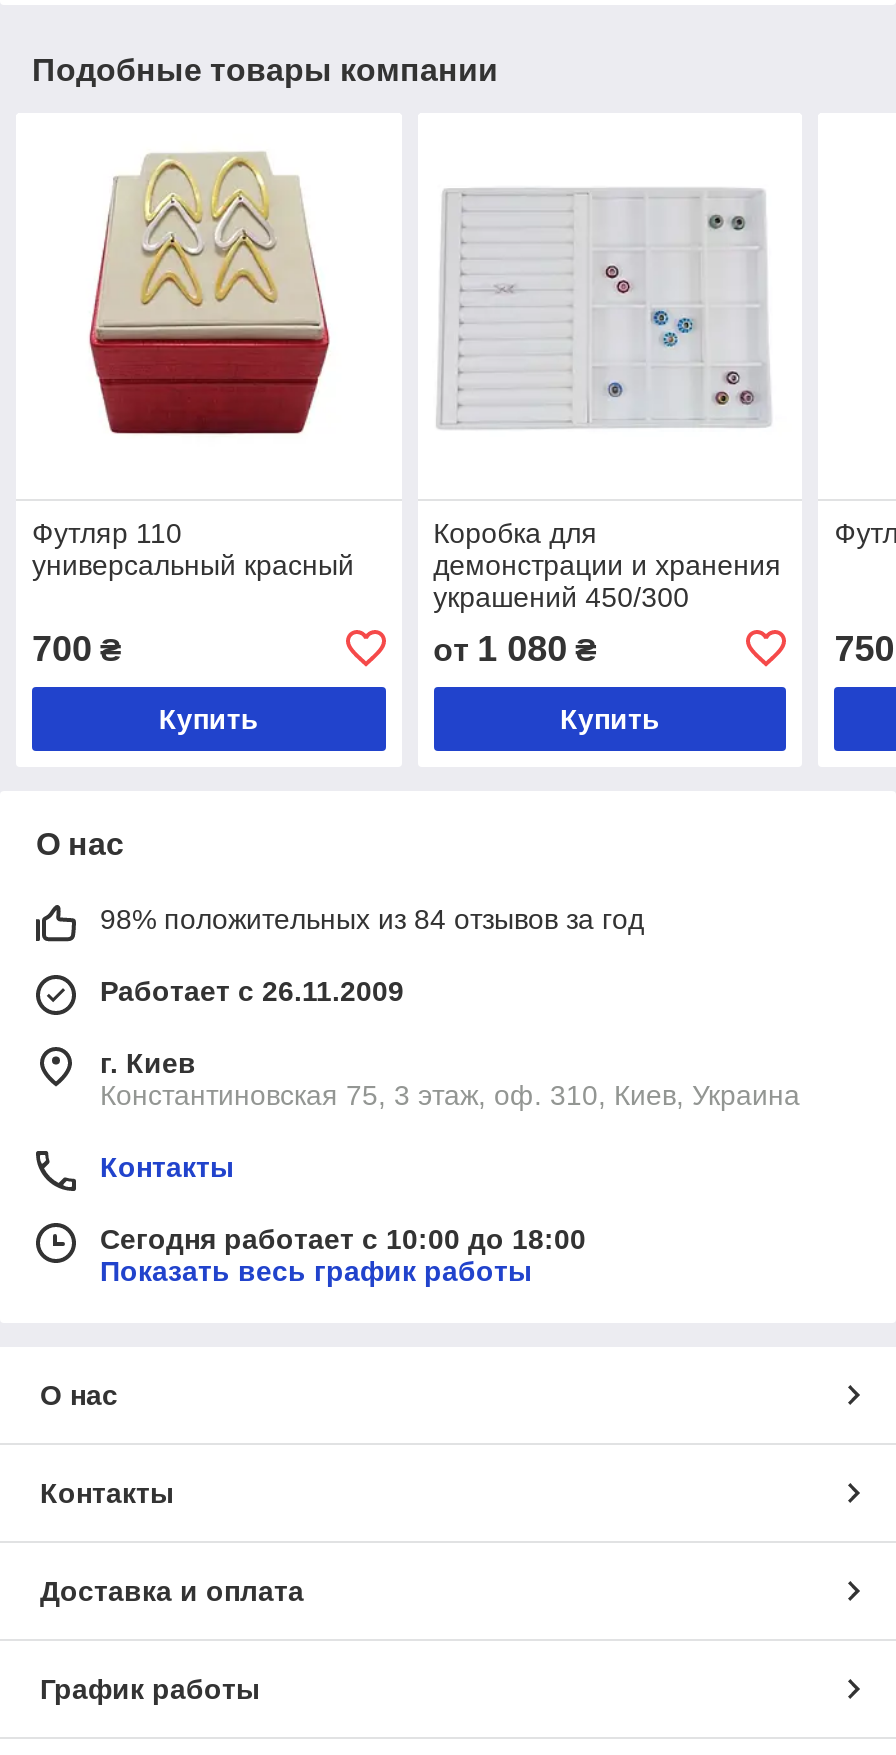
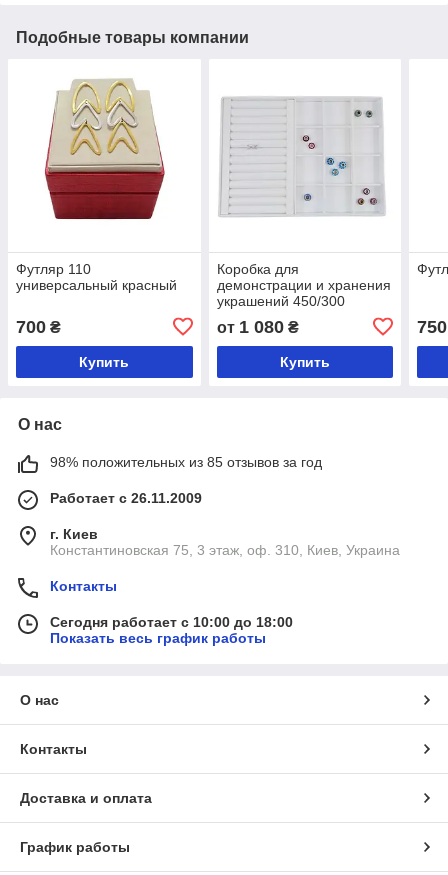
[100,903,644,935] 98% положительных из 84 отзывов за год -> [50,454,322,470] 98% положительных из 85 отзывов за год

